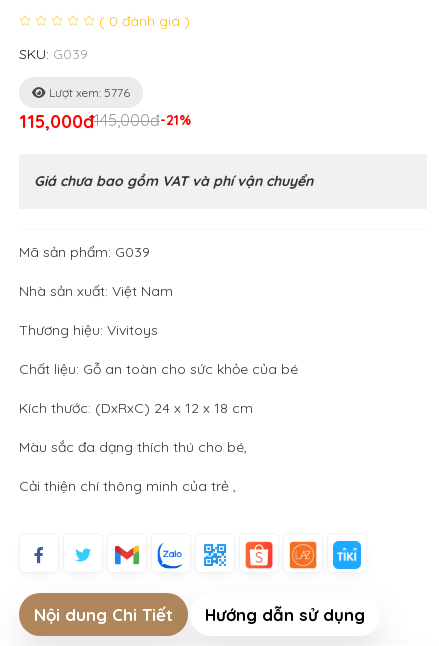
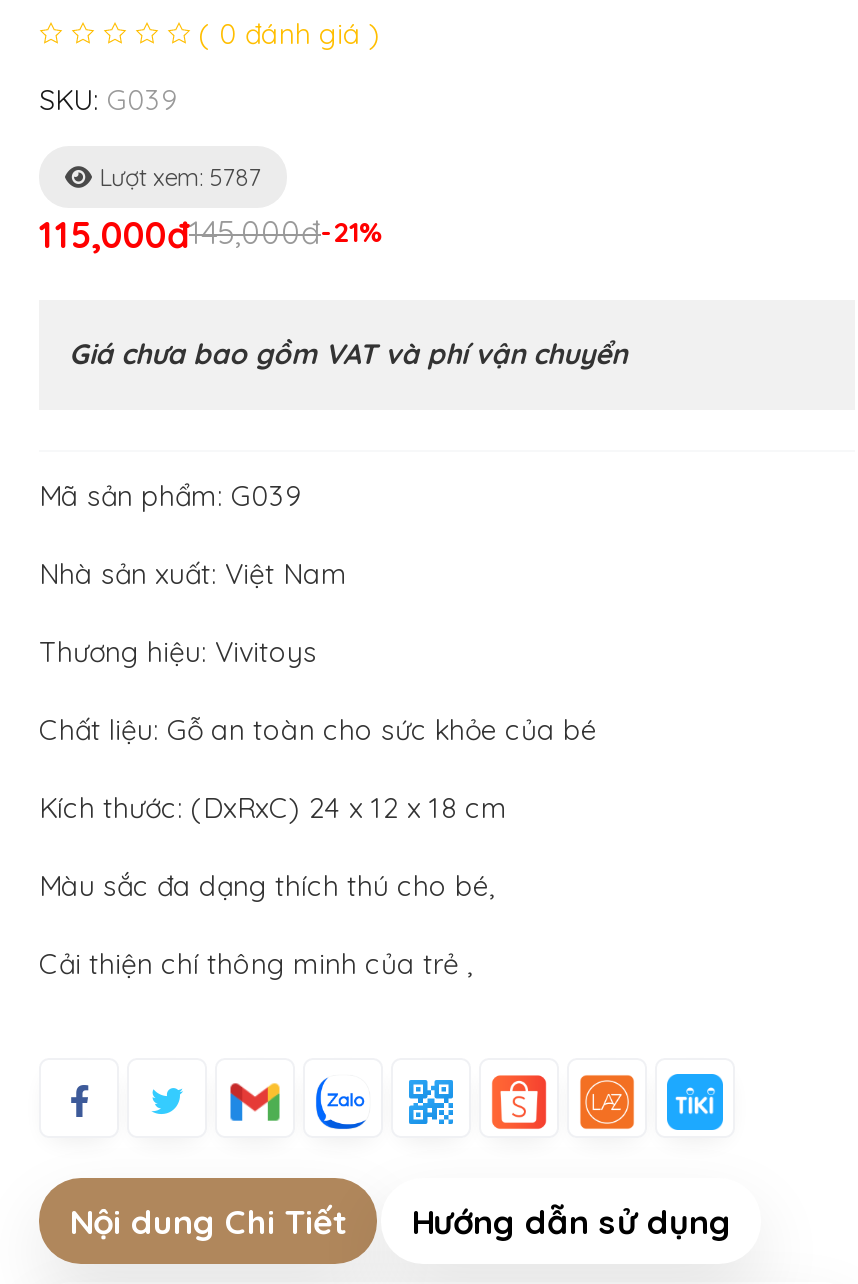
[46,85,130,100] Lượt xem: 5776 -> [93,162,261,192] Lượt xem: 5787

